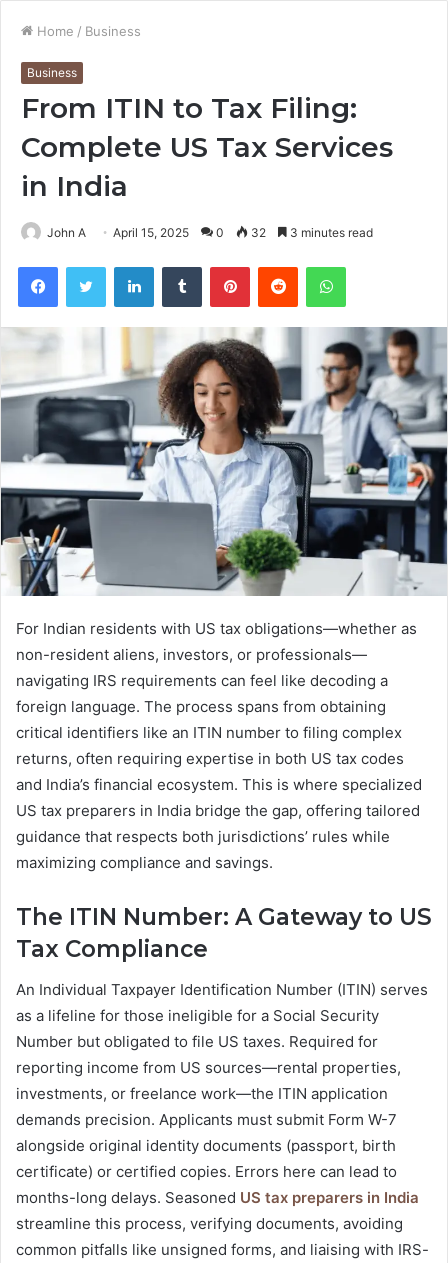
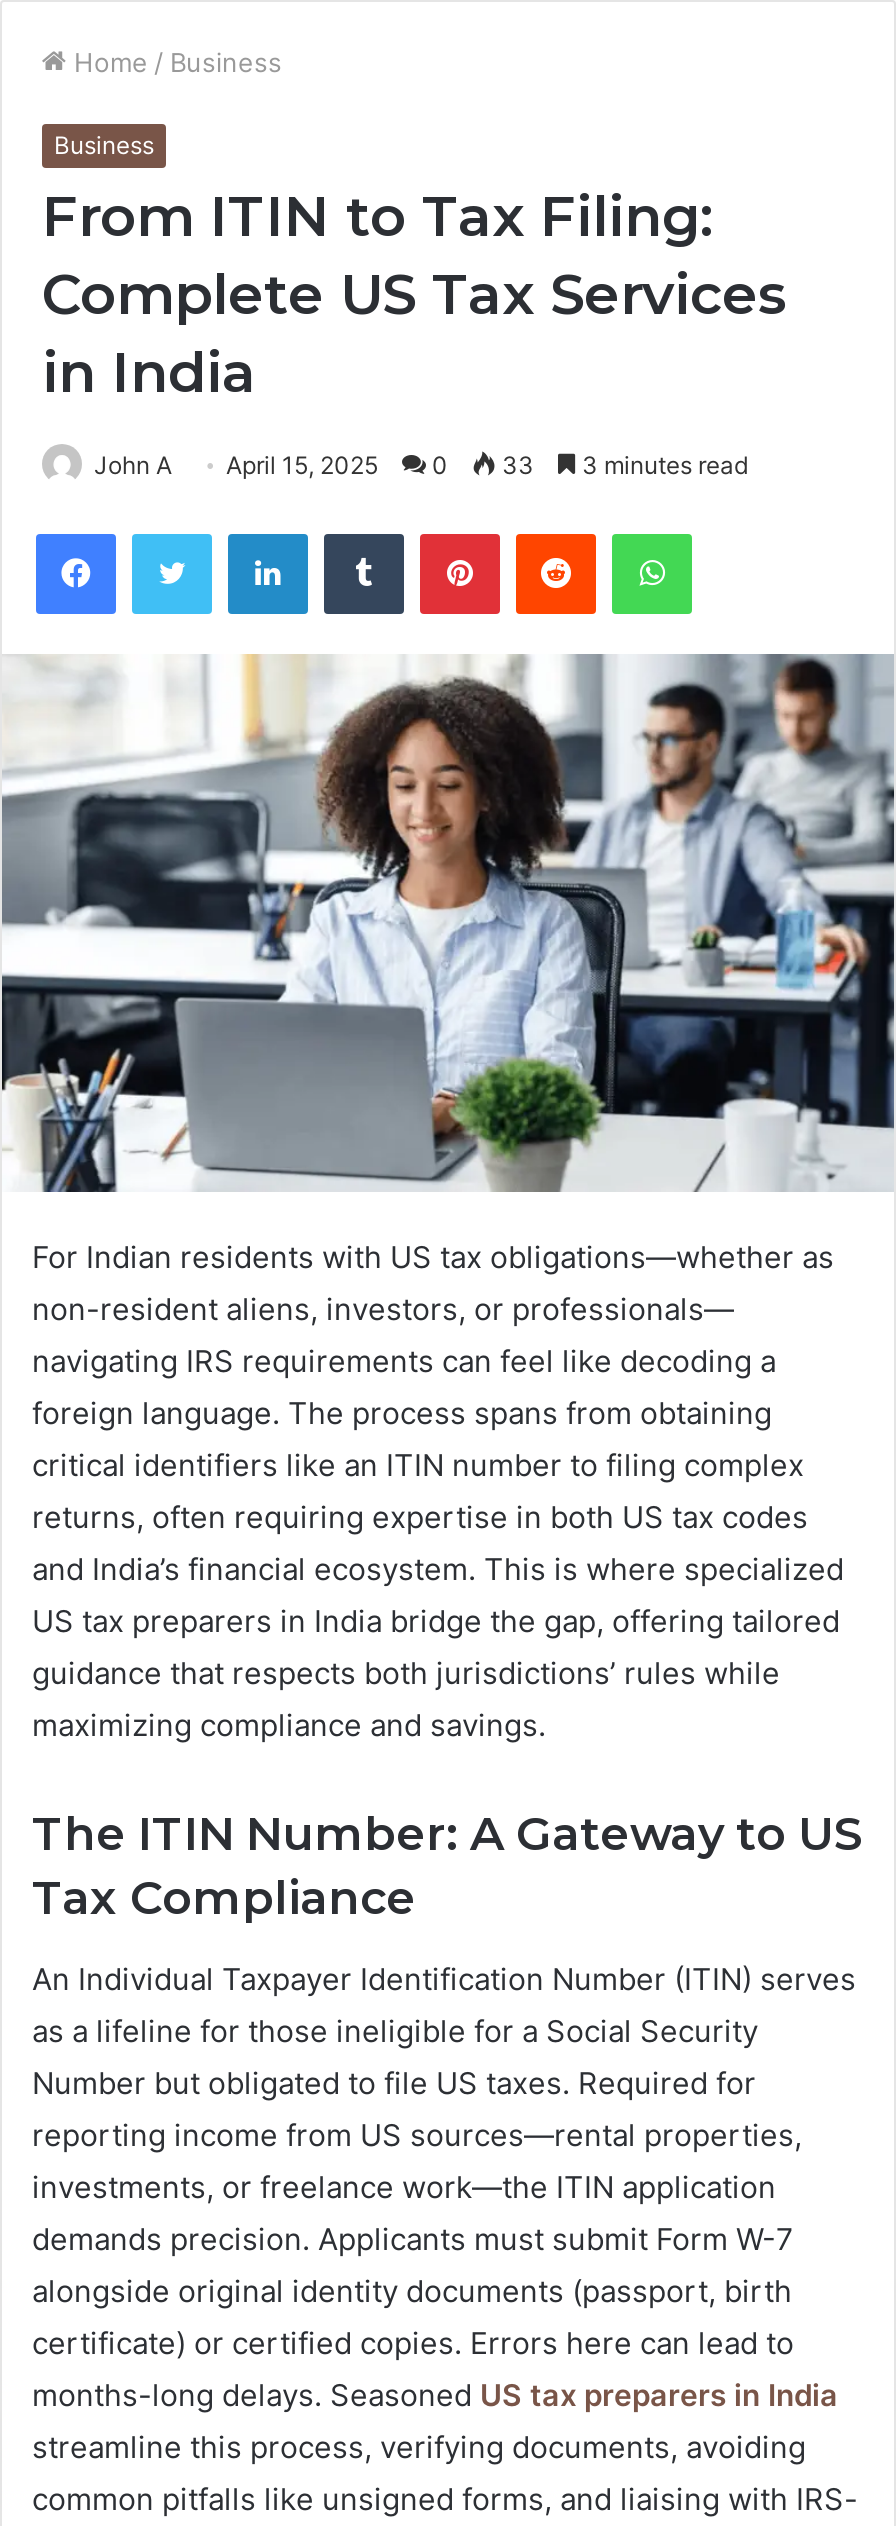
[47,225,373,240] John A April 15, 2025 0 32 3 minutes read -> [94,451,748,481] John A April 15, 2025 0 33 3 minutes read

